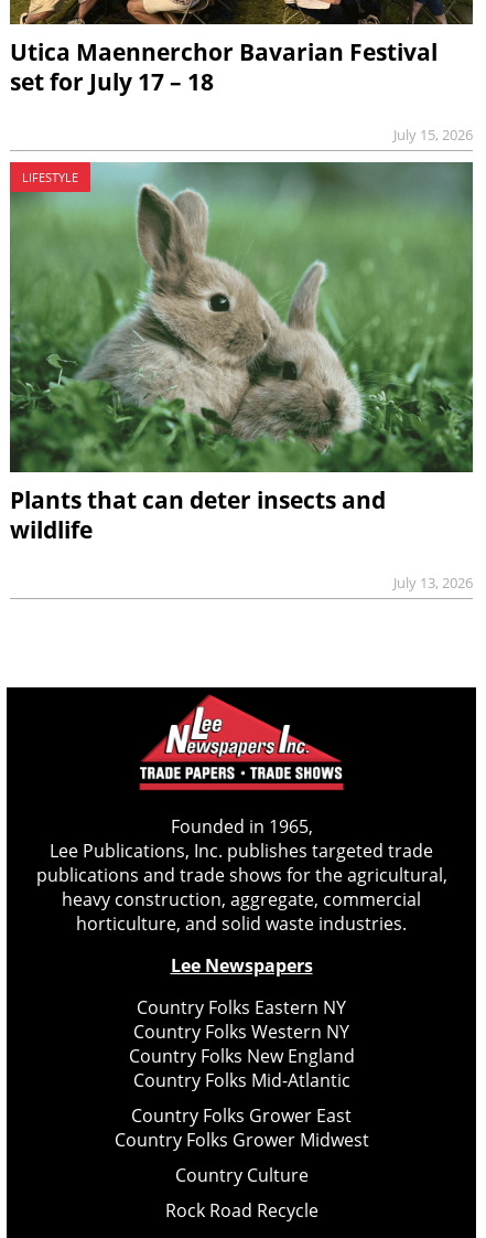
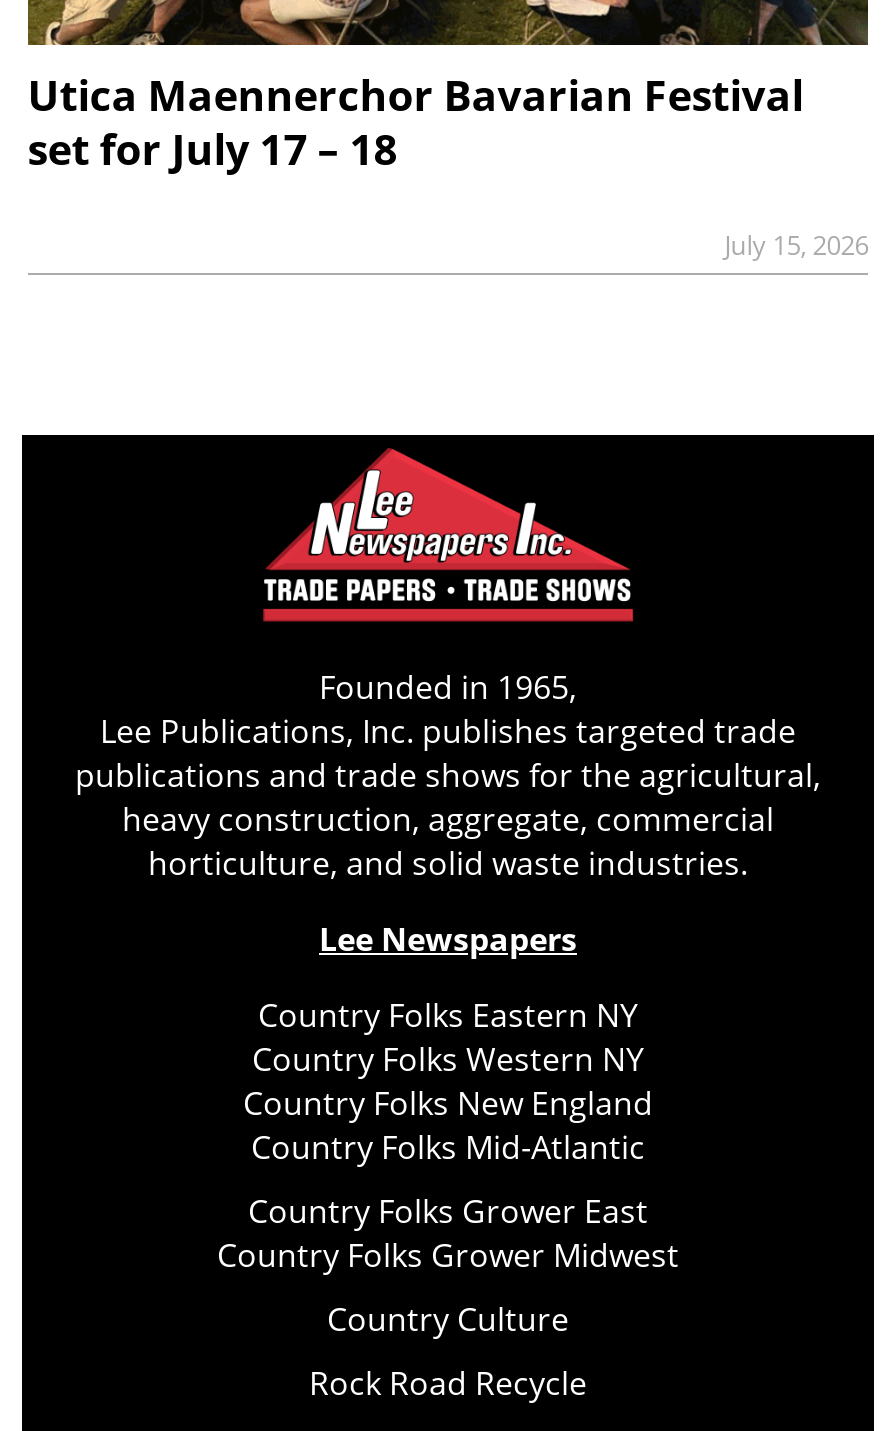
[10,161,474,473] [image] | LIFESTYLE -> none
[10,484,473,592] Plants that can deter insects and | wildlife | July 13, 2026 -> none

